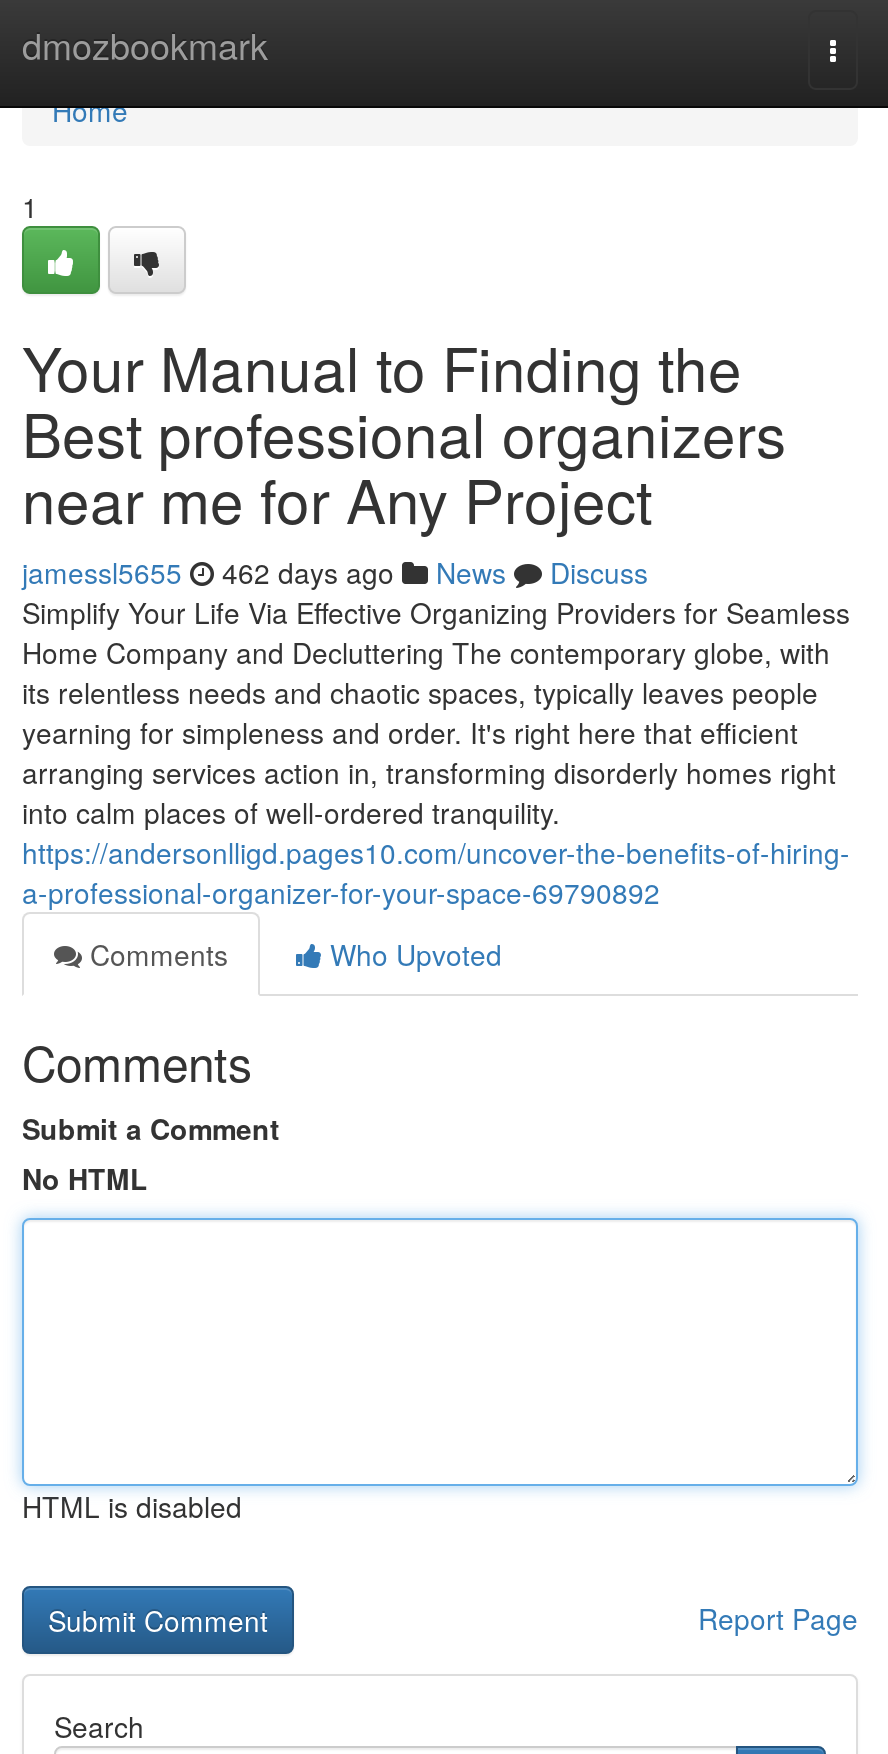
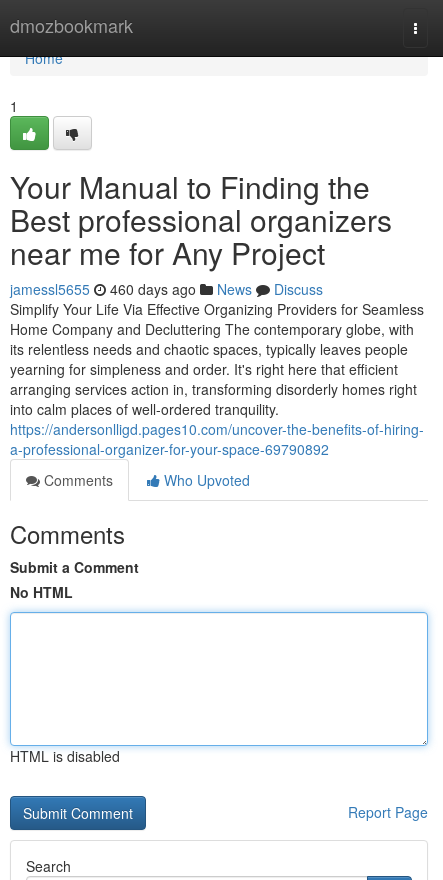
[22,552,648,592] jamessl5655 462 days ago News Discuss -> [10,279,323,299] jamessl5655 460 days ago News Discuss

